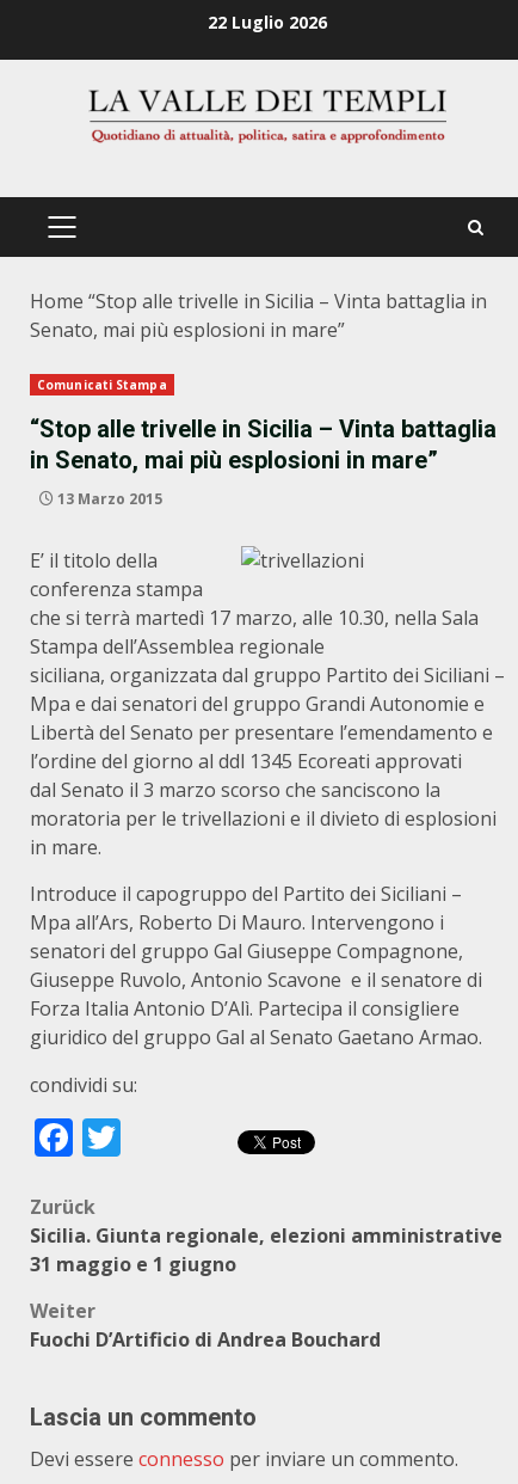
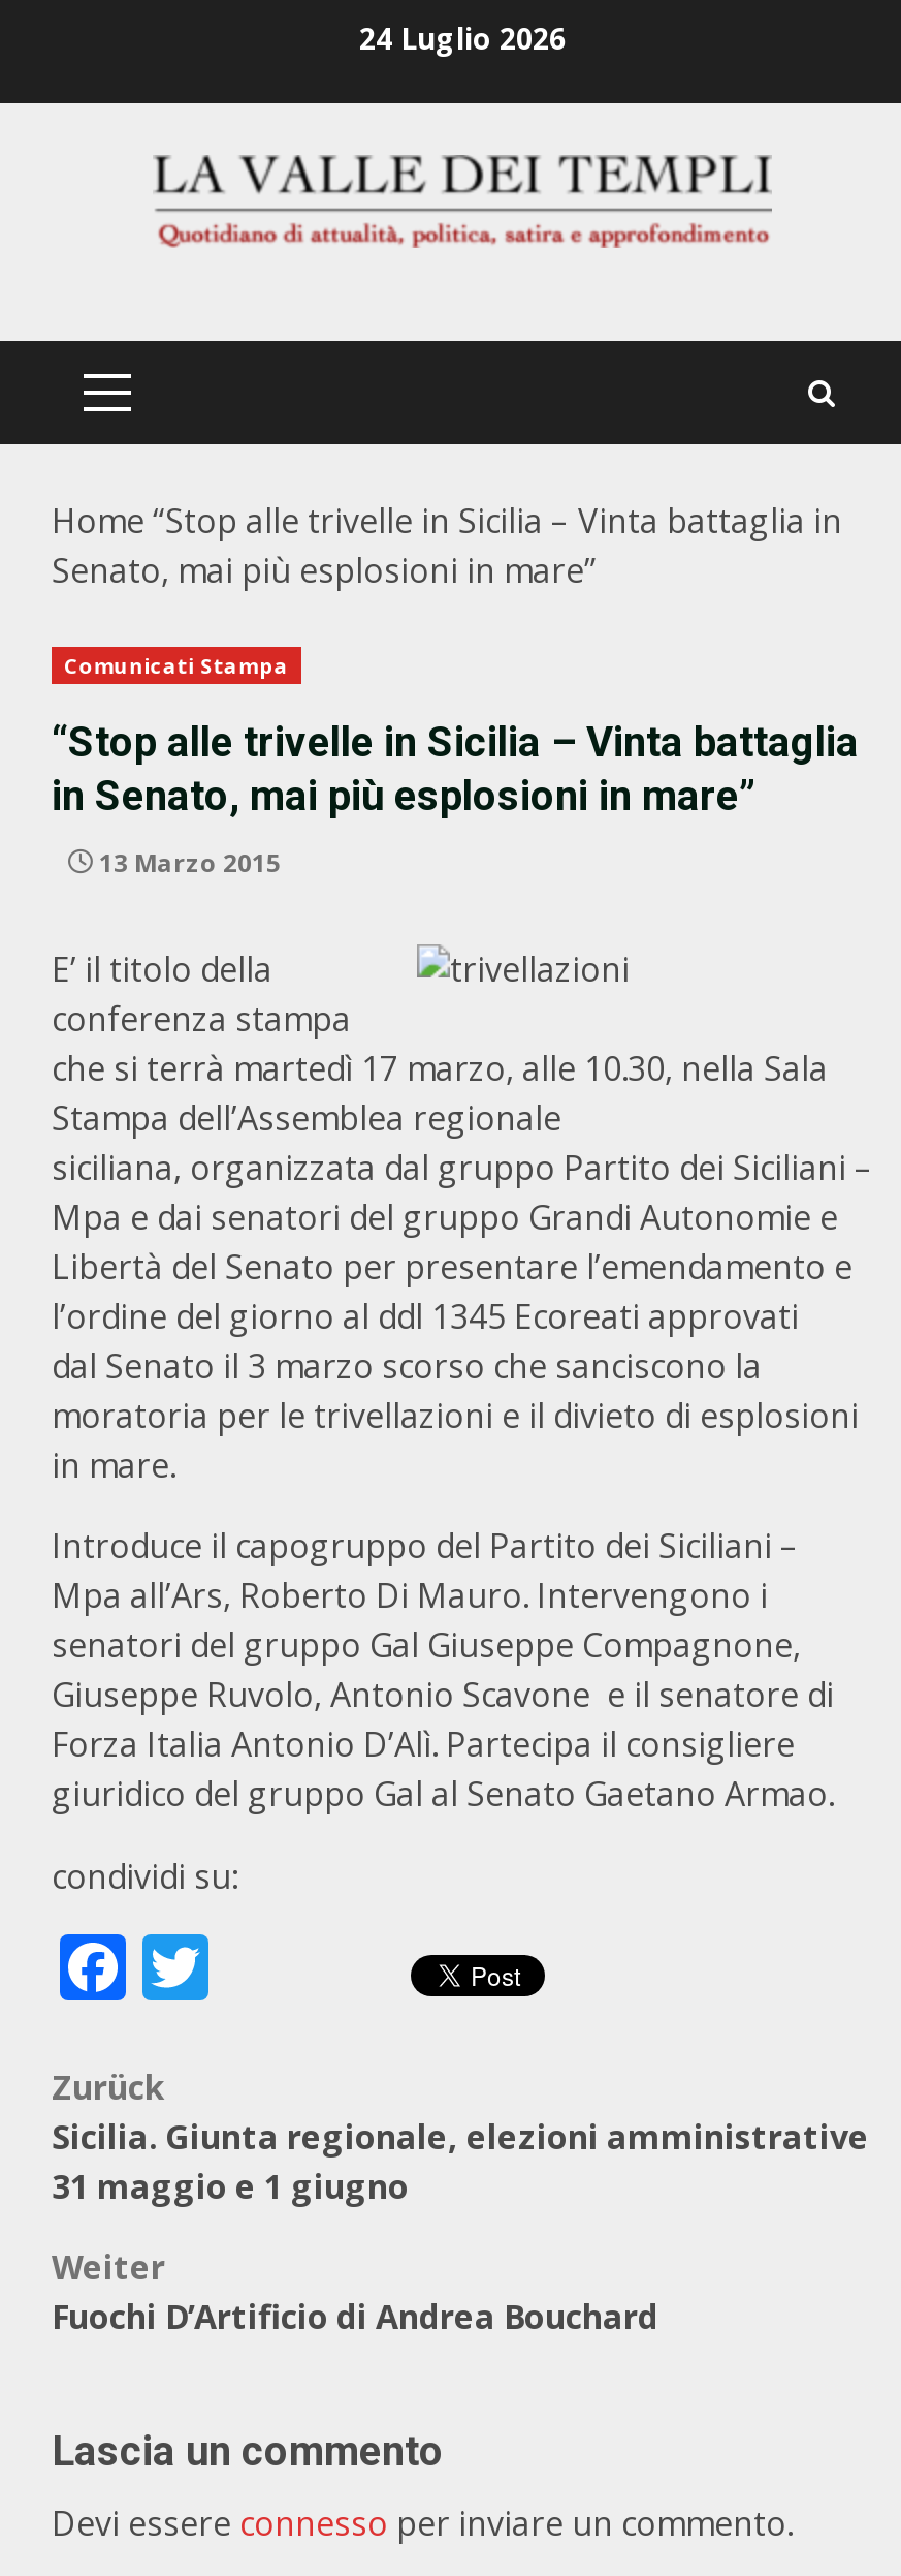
[208,10,327,33] 22 Luglio 2026 -> [359,18,566,57] 24 Luglio 2026

